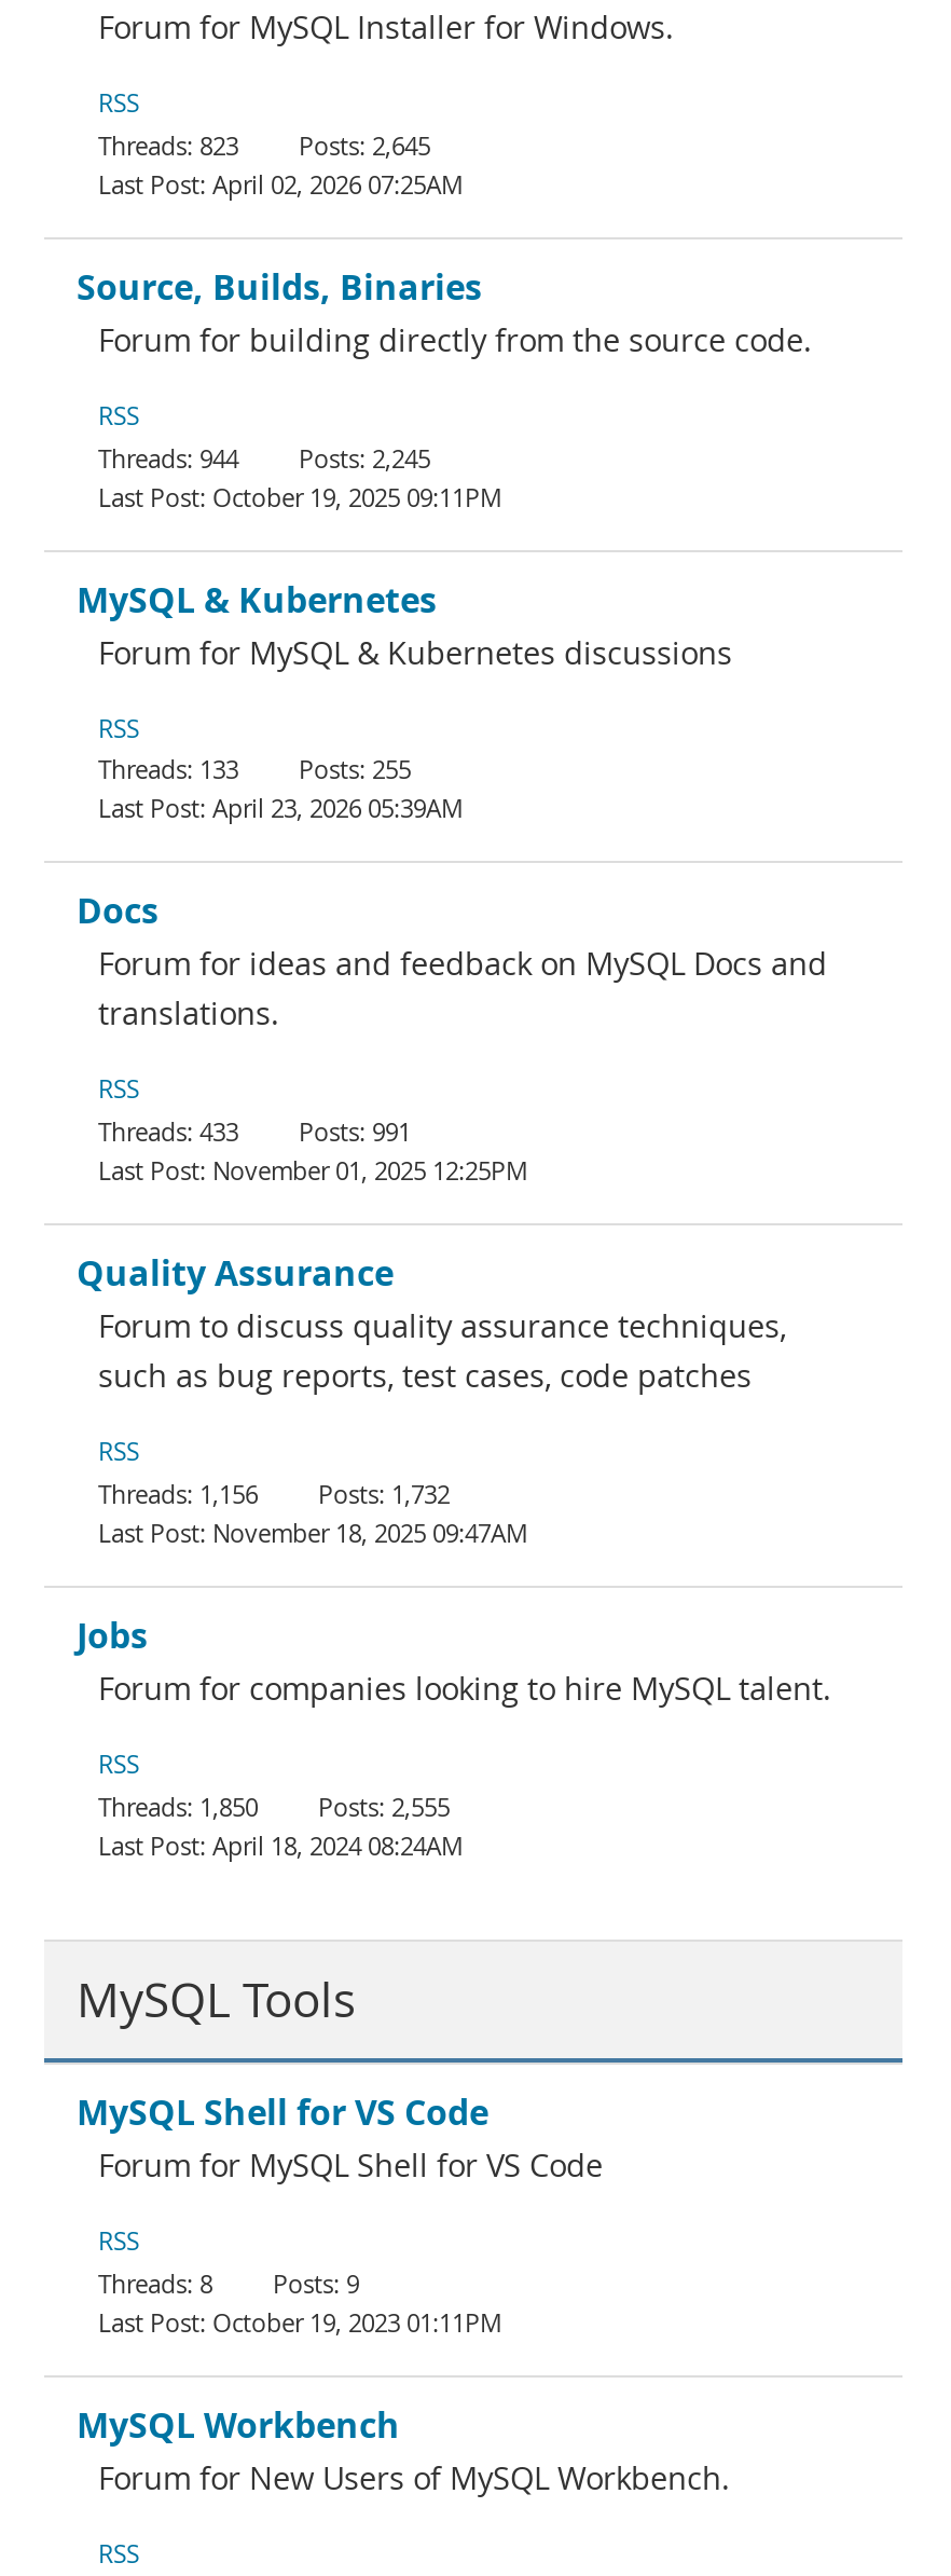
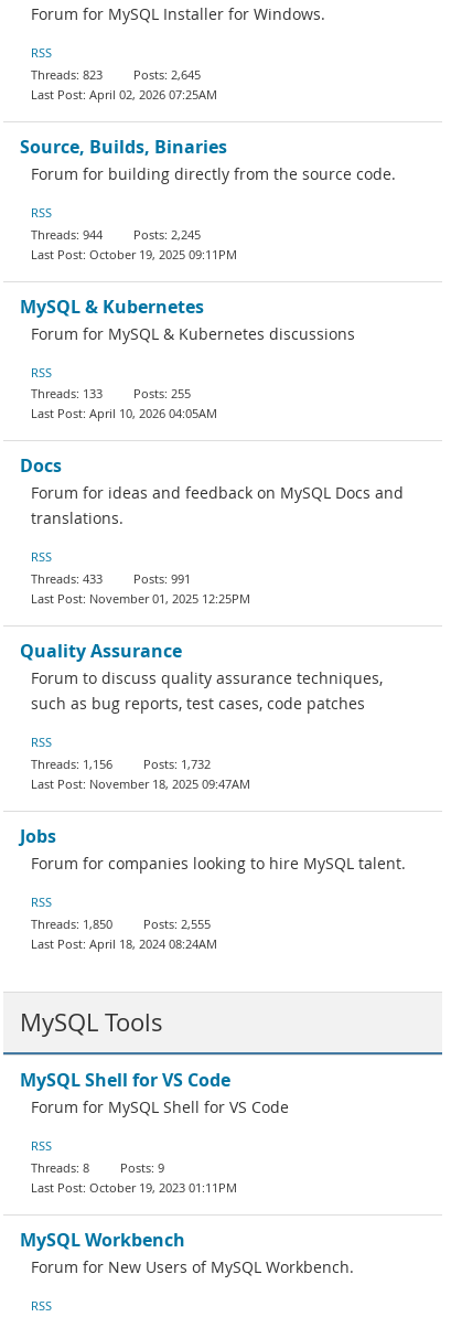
[212,793,463,825] April 23, 2026 05:39AM -> [89,405,217,422] April 10, 2026 04:05AM

